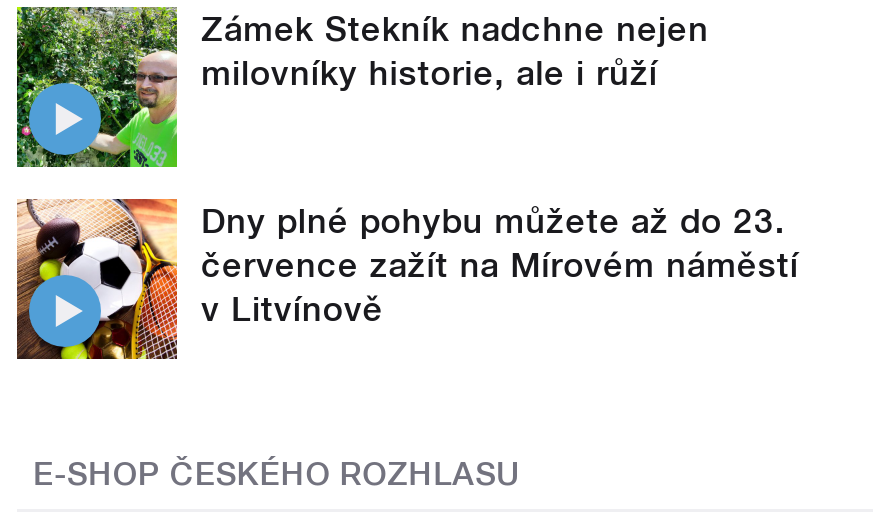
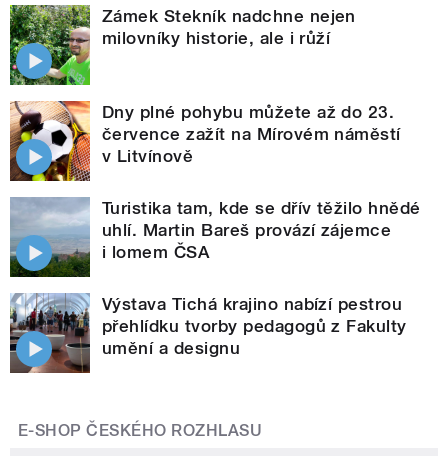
none -> [9,197,421,358] [image] | Turistika tam, kde se dřív těžilo hnědé | uhlí. Martin Bareš provází zájemce | i lomem ČSA | Výstava Tichá krajino nabízí pestrou | přehlídku tvorby pedagogů z Fakulty | umění a designu
none -> [9,293,89,374] [image]

